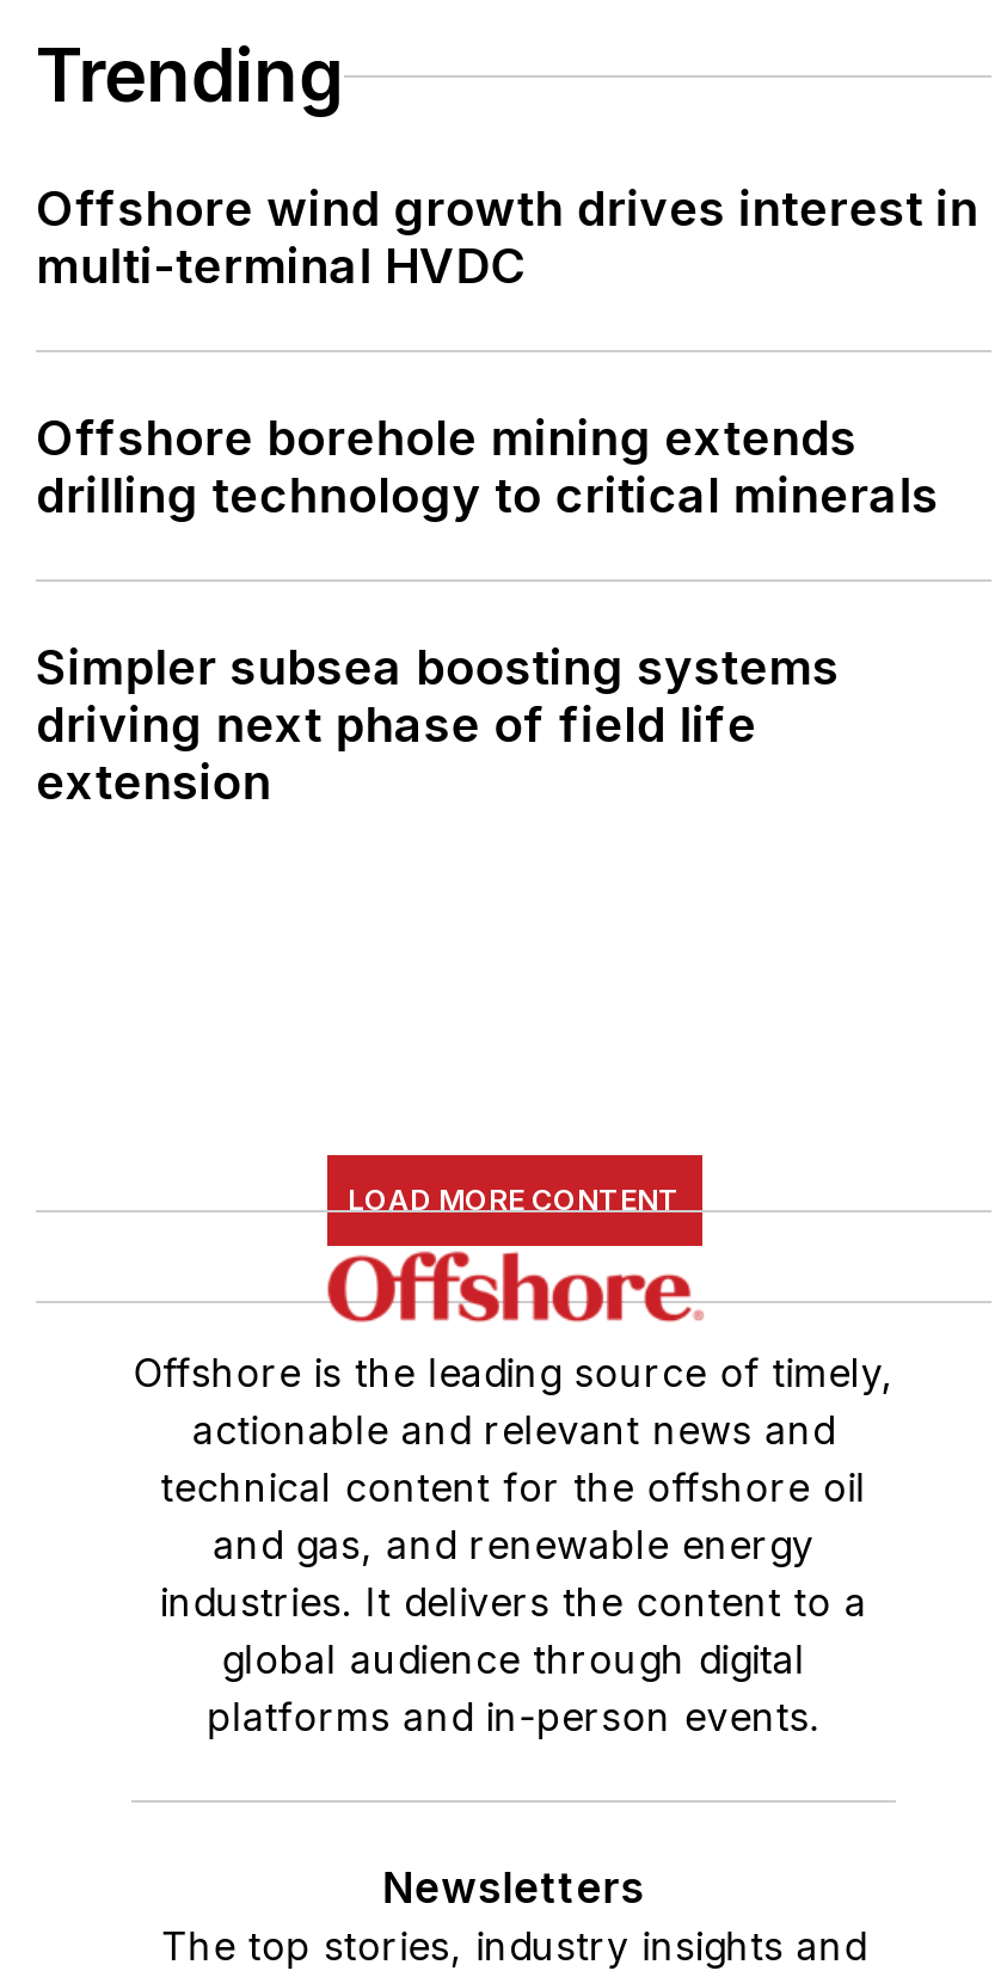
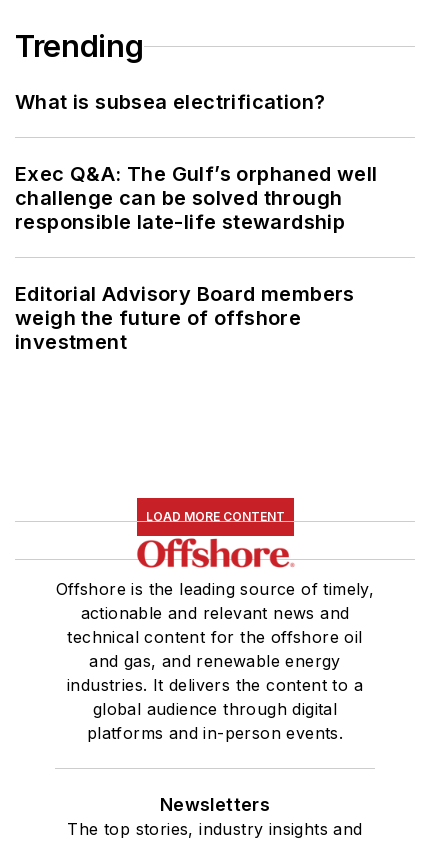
[36,180,979,295] Offshore wind growth drives interest in | multi-terminal HVDC -> [15,90,325,114] What is subsea electrification?
[36,410,939,524] Offshore borehole mining extends | drilling technology to critical minerals -> [15,162,378,234] Exec Q&A: The Gulf’s orphaned well | challenge can be solved through | responsible late-life stewardship
[36,639,840,811] Simpler subsea boosting systems | driving next phase of field life | extension -> [15,282,355,354] Editorial Advisory Board members | weigh the future of offshore | investment

